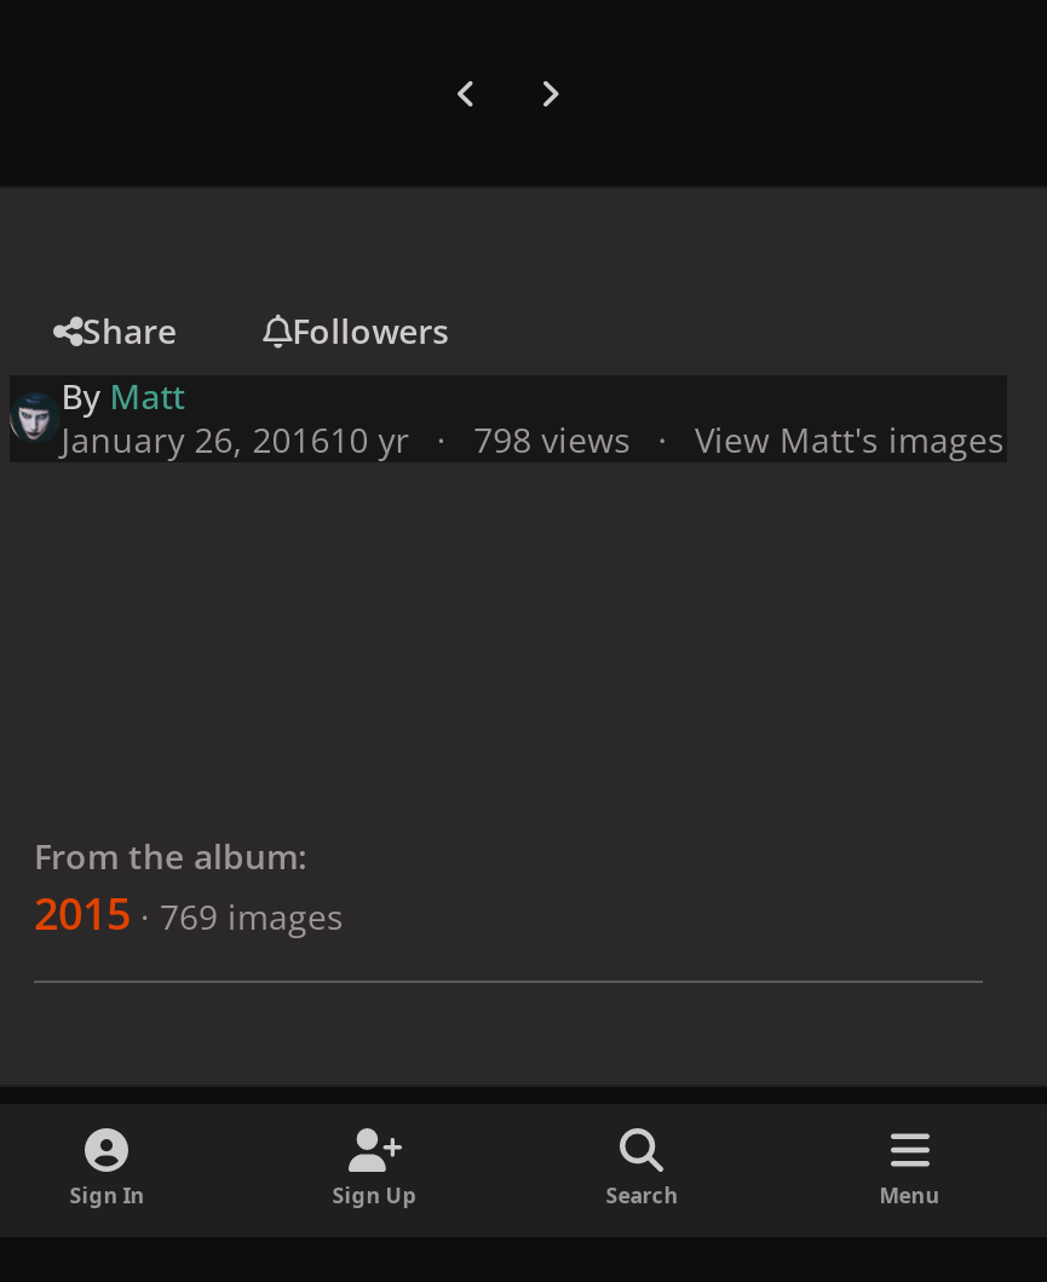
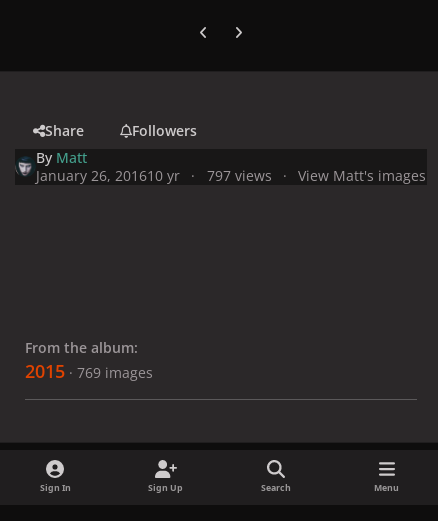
[61,415,1004,461] January 26, 201610 yr 798 views View Matt's images -> [36,165,426,184] January 26, 201610 yr 797 views View Matt's images

